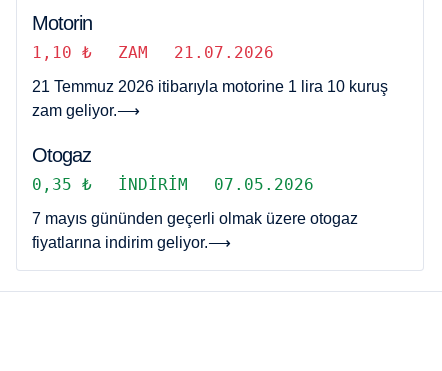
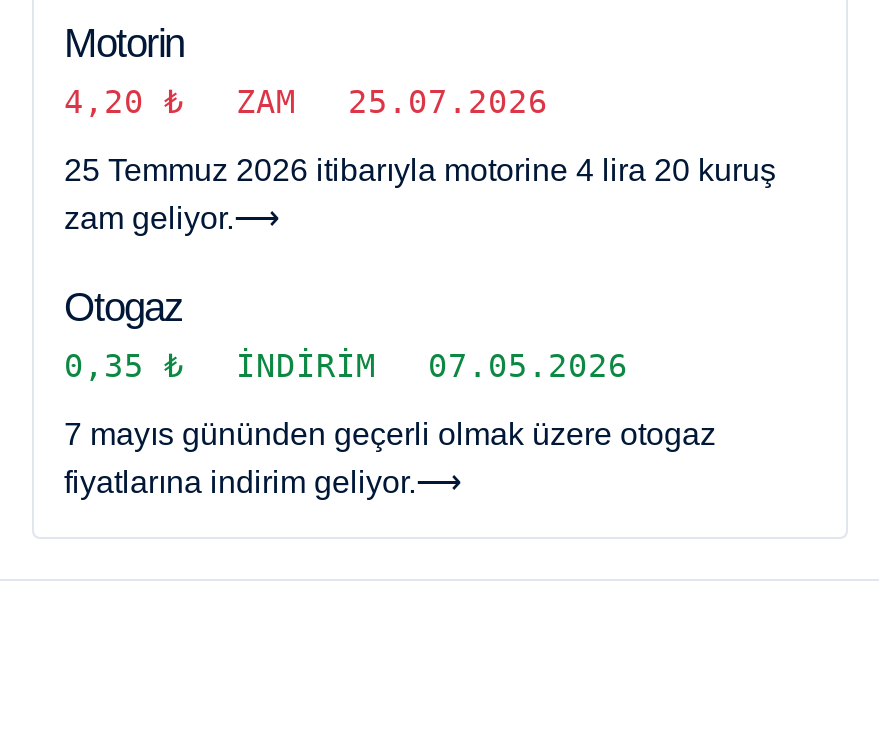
[32,43,102,62] 1,10 ₺ -> [64,84,204,122] 4,20 ₺
[164,43,274,62] 21.07.2026 -> [328,84,548,122] 25.07.2026
[32,78,388,95] 21 Temmuz 2026 itibarıyla motorine 1 lira 10 kuruş -> [64,154,776,188] 25 Temmuz 2026 itibarıyla motorine 4 lira 20 kuruş

